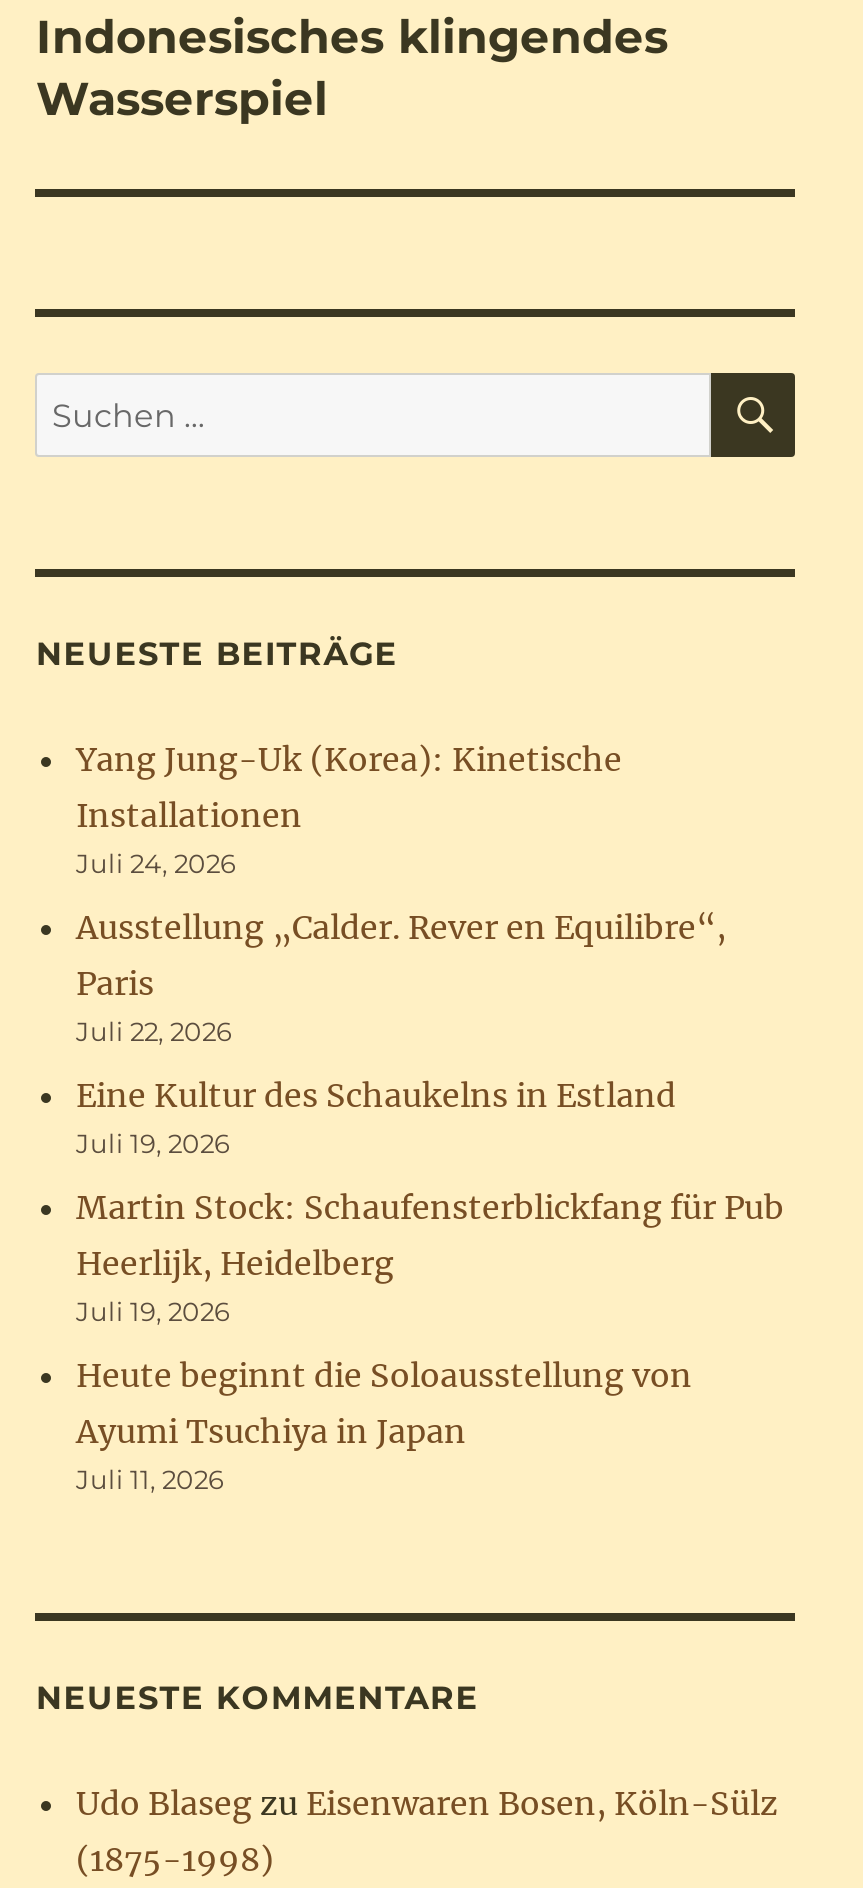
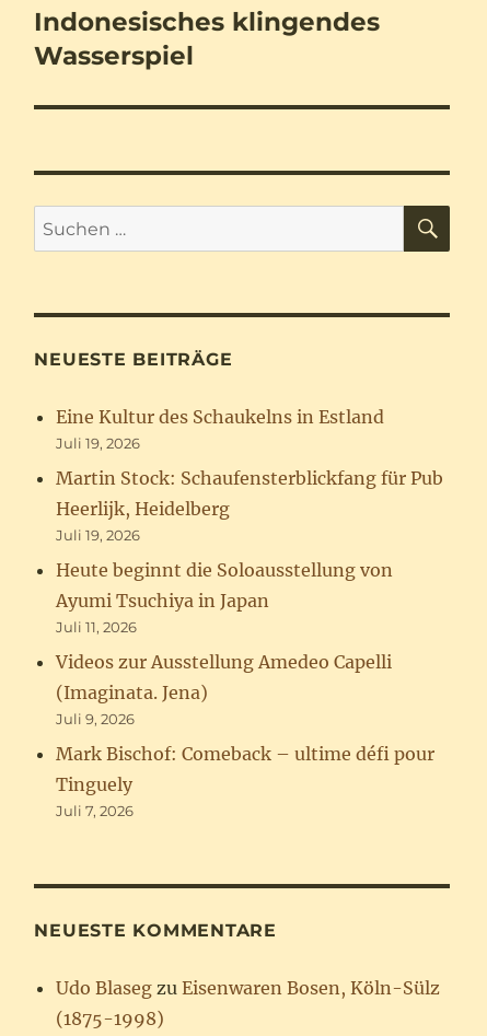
[76,740,726,1048] Yang Jung-Uk (Korea): Kinetische | Installationen | Juli 24, 2026 | Ausstellung „Calder. Rever en Equilibre“, | Paris | Juli 22, 2026 -> none
moved [76,1076,784,1496] -> [56,406,444,636]: Eine Kultur des Schaukelns in Estland | Juli 19, 2026 | Martin Stock: Schaufensterblickfang für Pub | Heerlijk, Heidelberg | Juli 19, 2026 | Heute beginnt die Soloausstellung von | Ayumi Tsuchiya in Japan | Juli 11, 2026
none -> [56,651,435,820] Videos zur Ausstellung Amedeo Capelli | (Imaginata. Jena) | Juli 9, 2026 | Mark Bischof: Comeback – ultime défi pour | Tinguely | Juli 7, 2026

